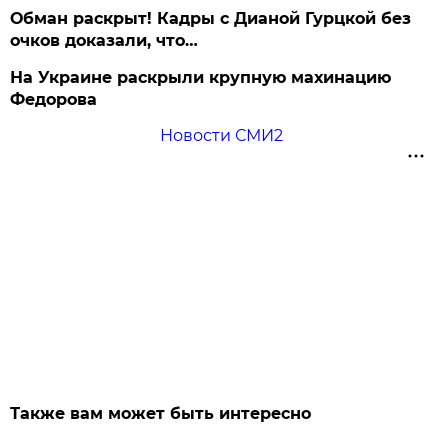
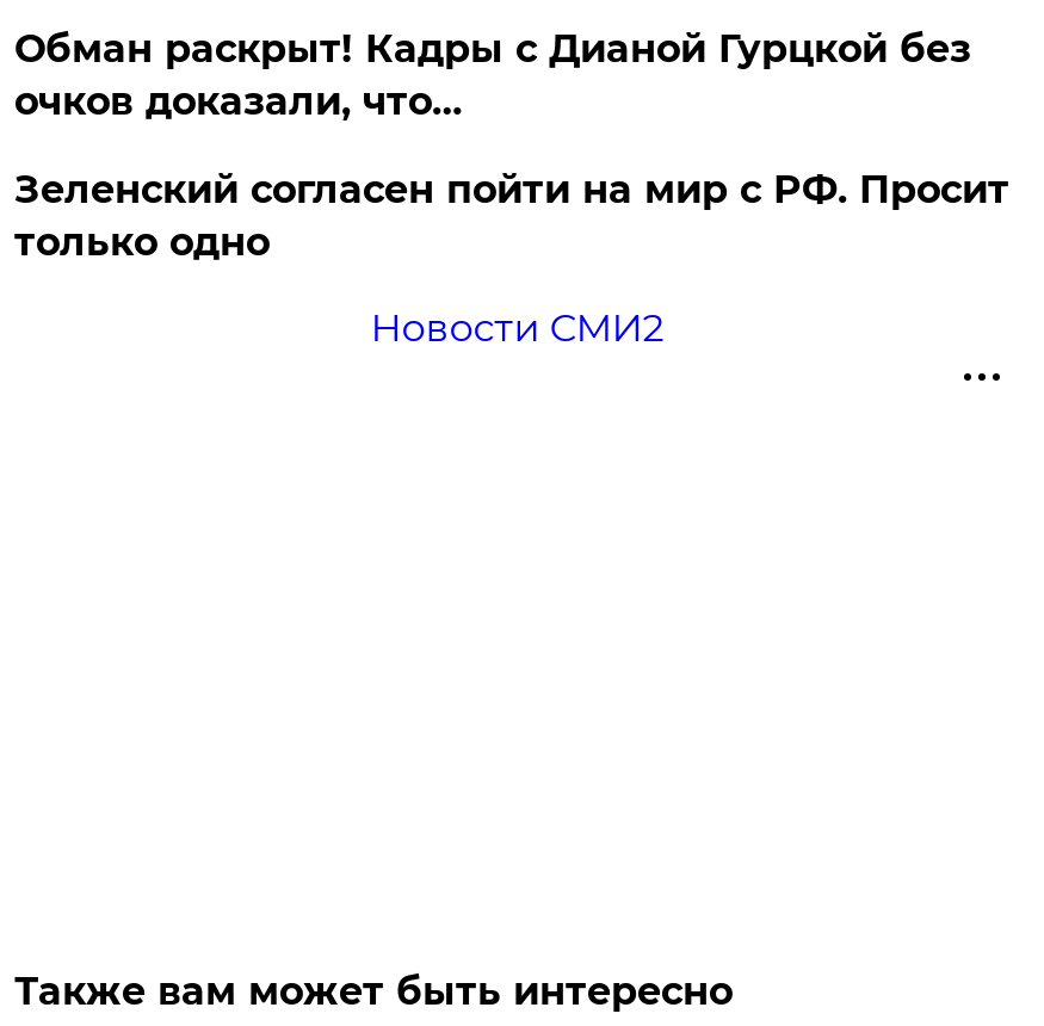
[10,68,391,109] На Украине раскрыли крупную махинацию | Федорова -> [14,167,1009,265] Зеленский согласен пойти на мир с РФ. Просит | только одно

